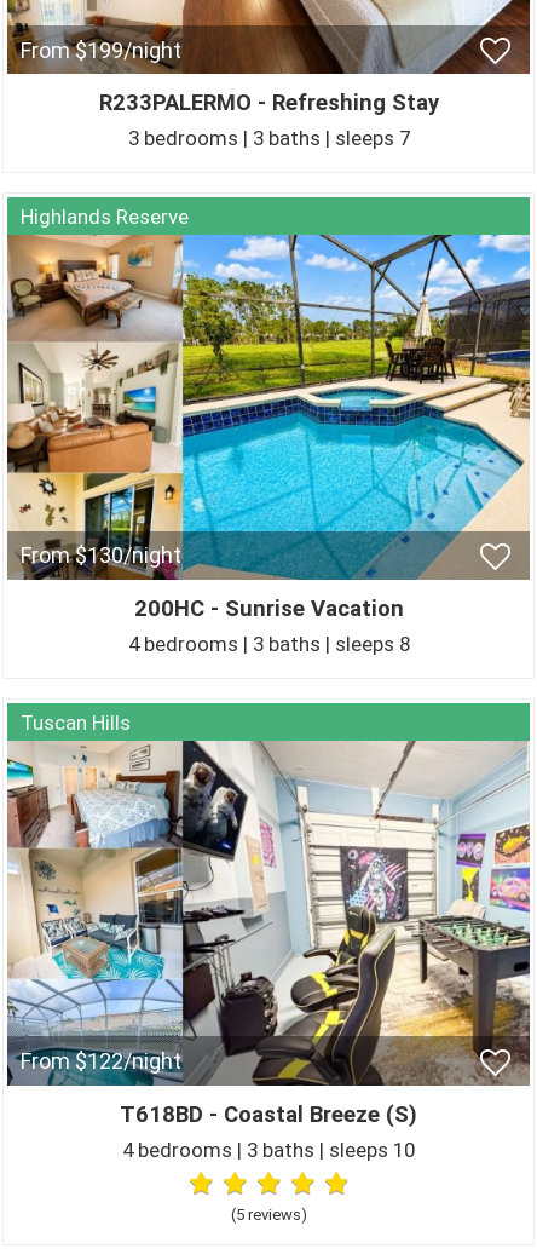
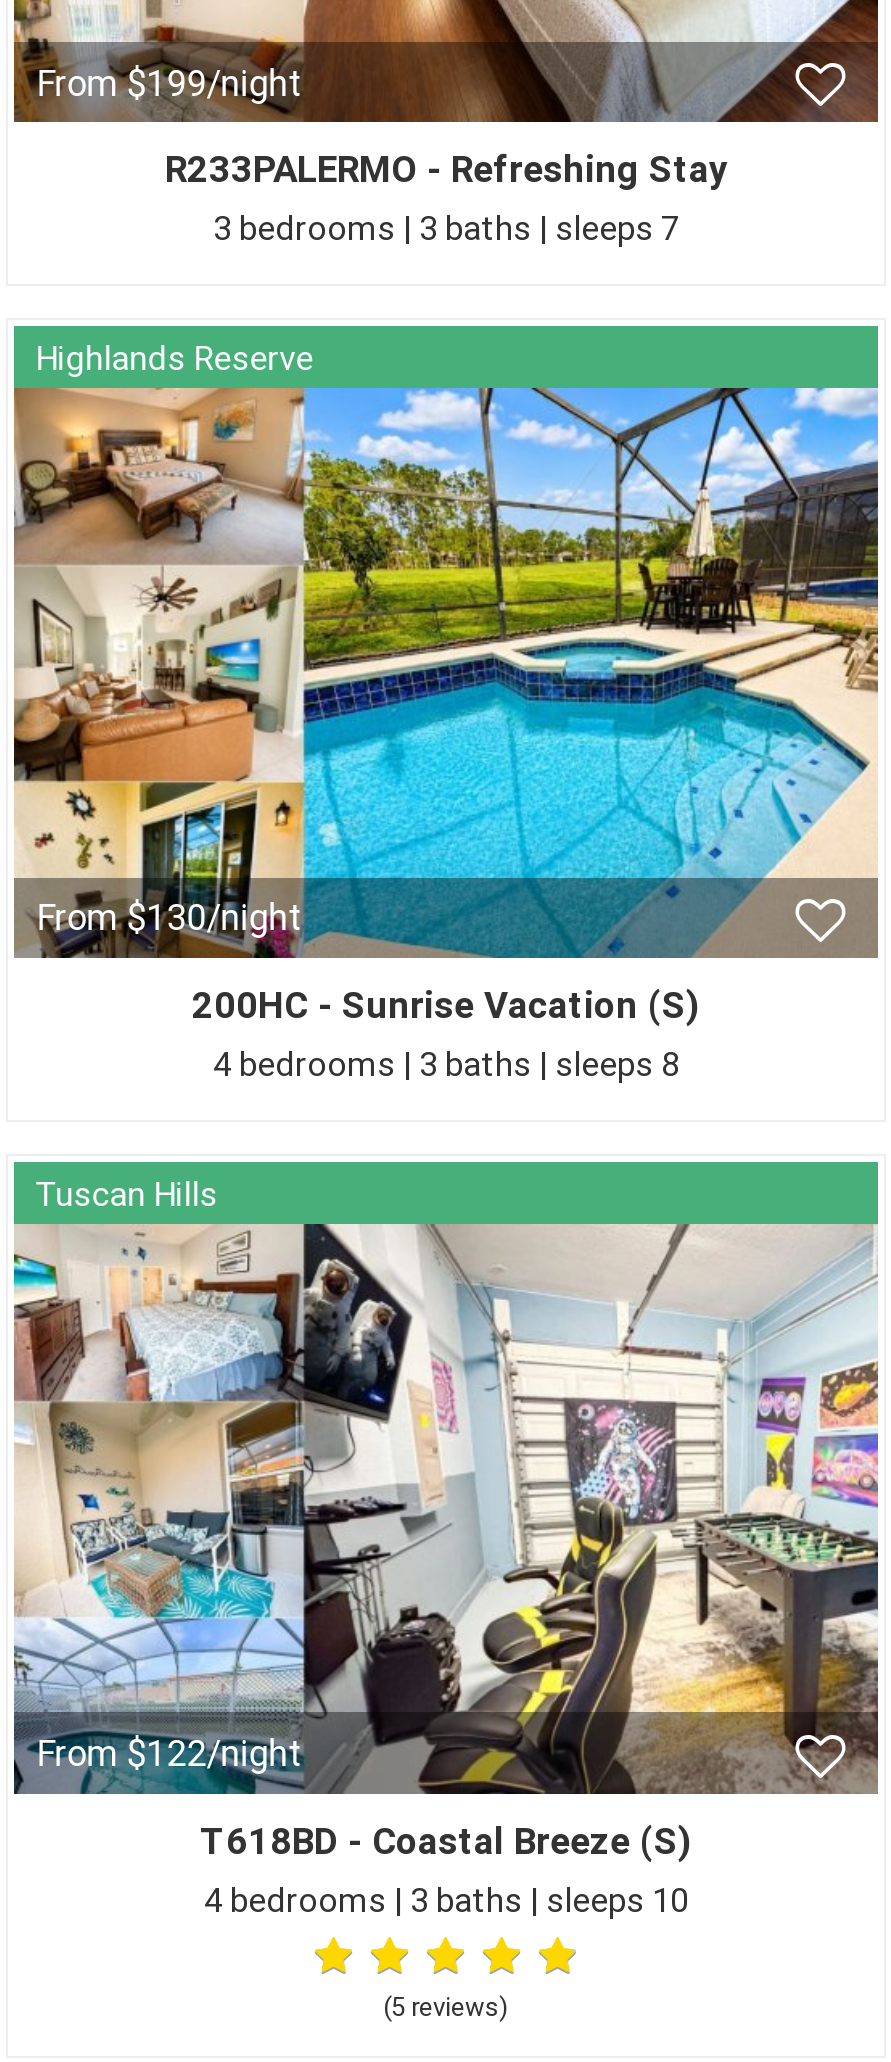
[134,596,403,621] 200HC - Sunrise Vacation -> [192,984,700,1026] 200HC - Sunrise Vacation (S)

